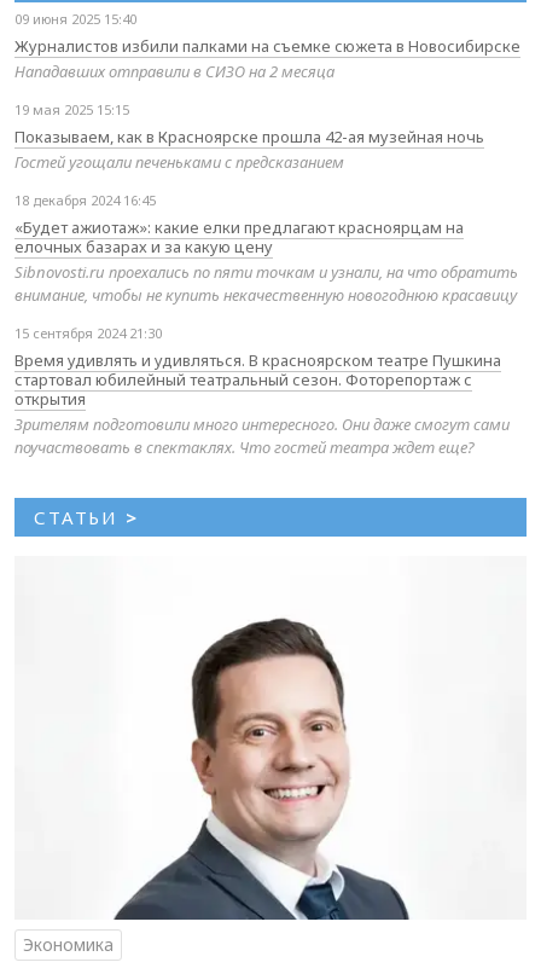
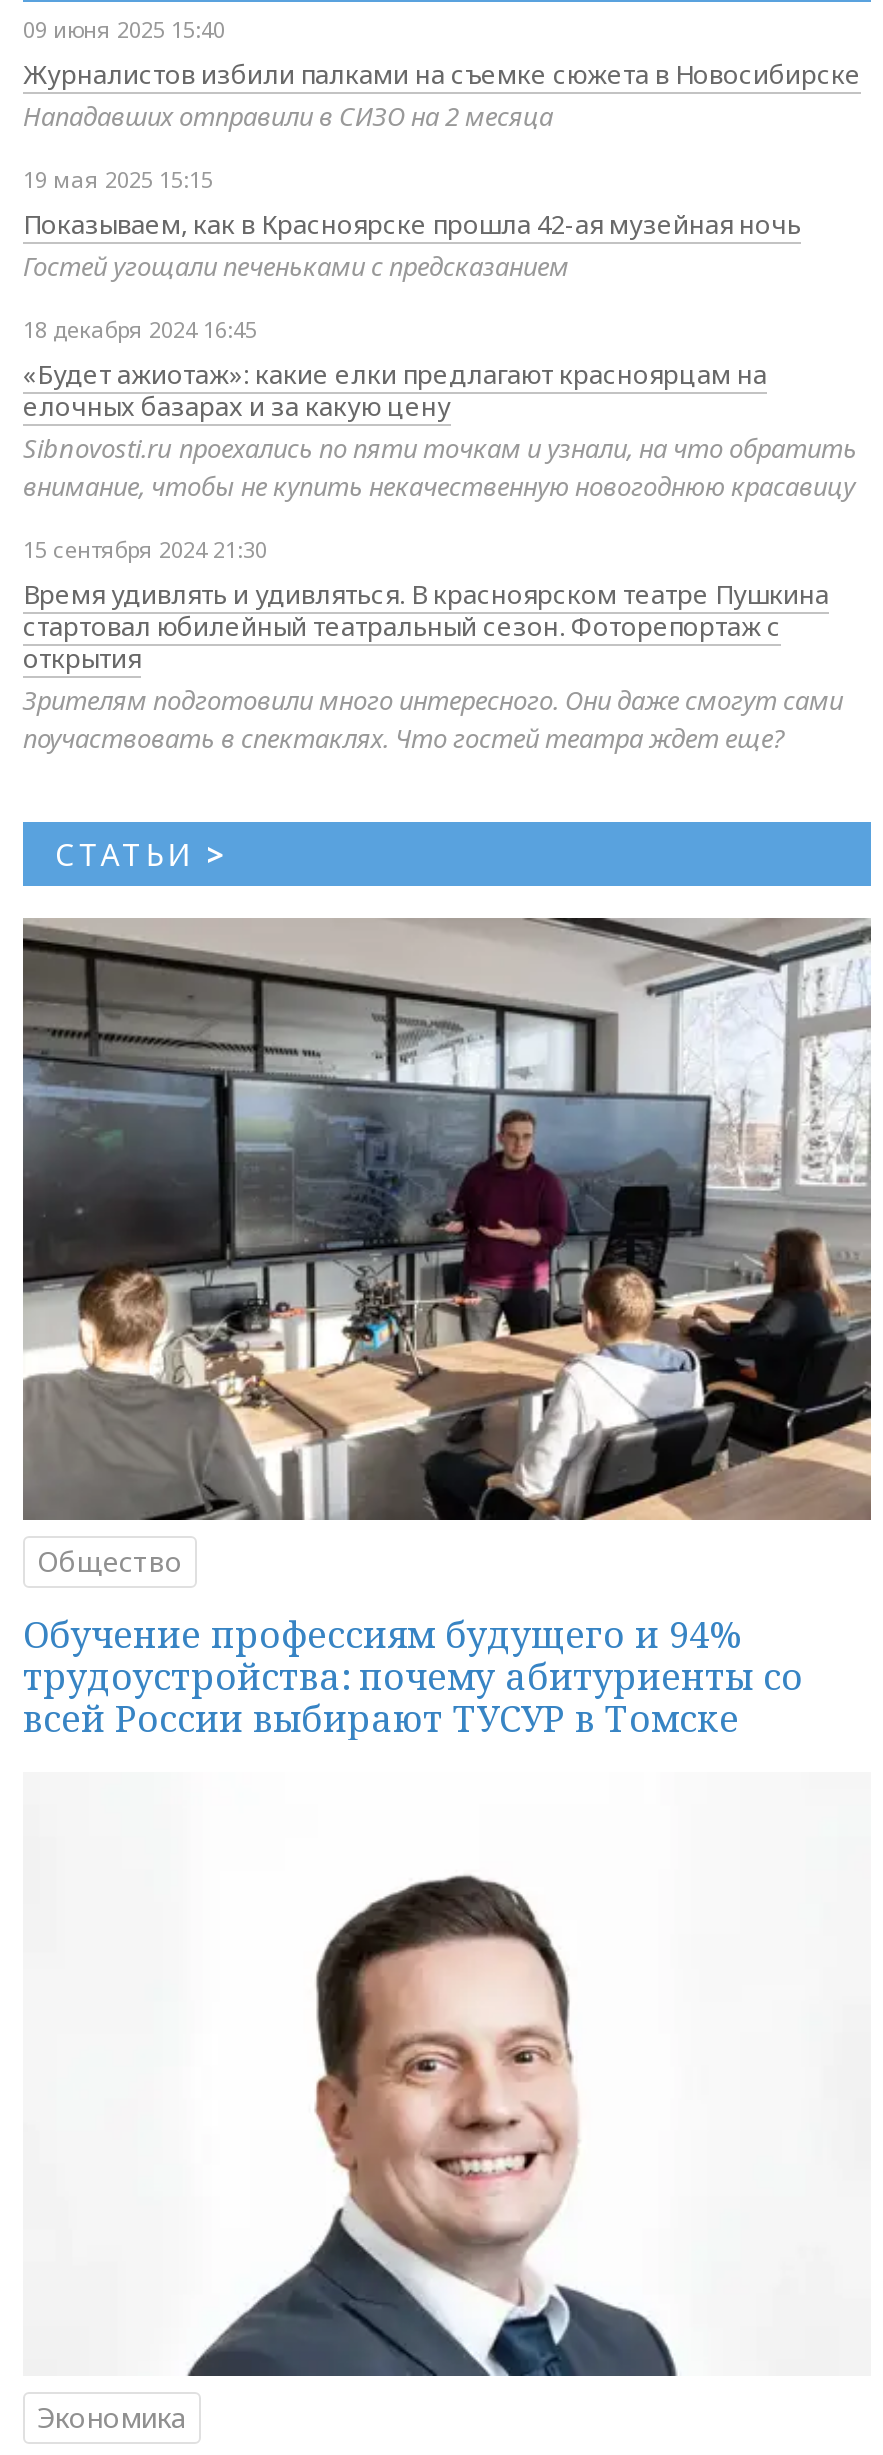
none -> [21,916,873,1742] [image] | Общество | Обучение профессиям будущего и 94% | трудоустройства: почему абитуриенты со | всей России выбирают ТУСУР в Томске

